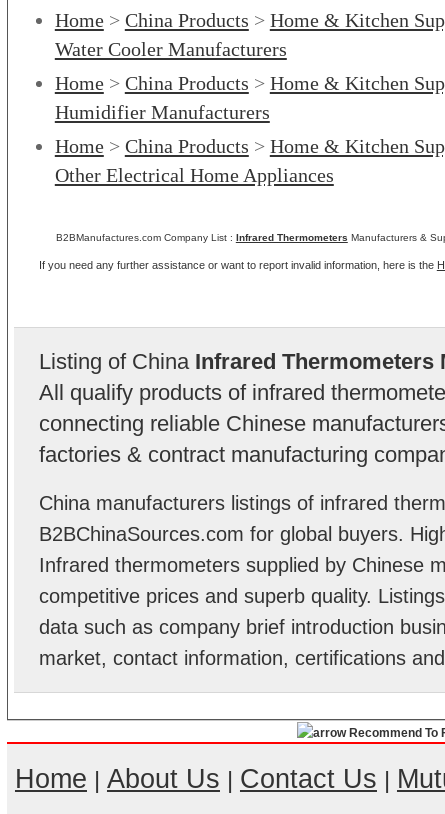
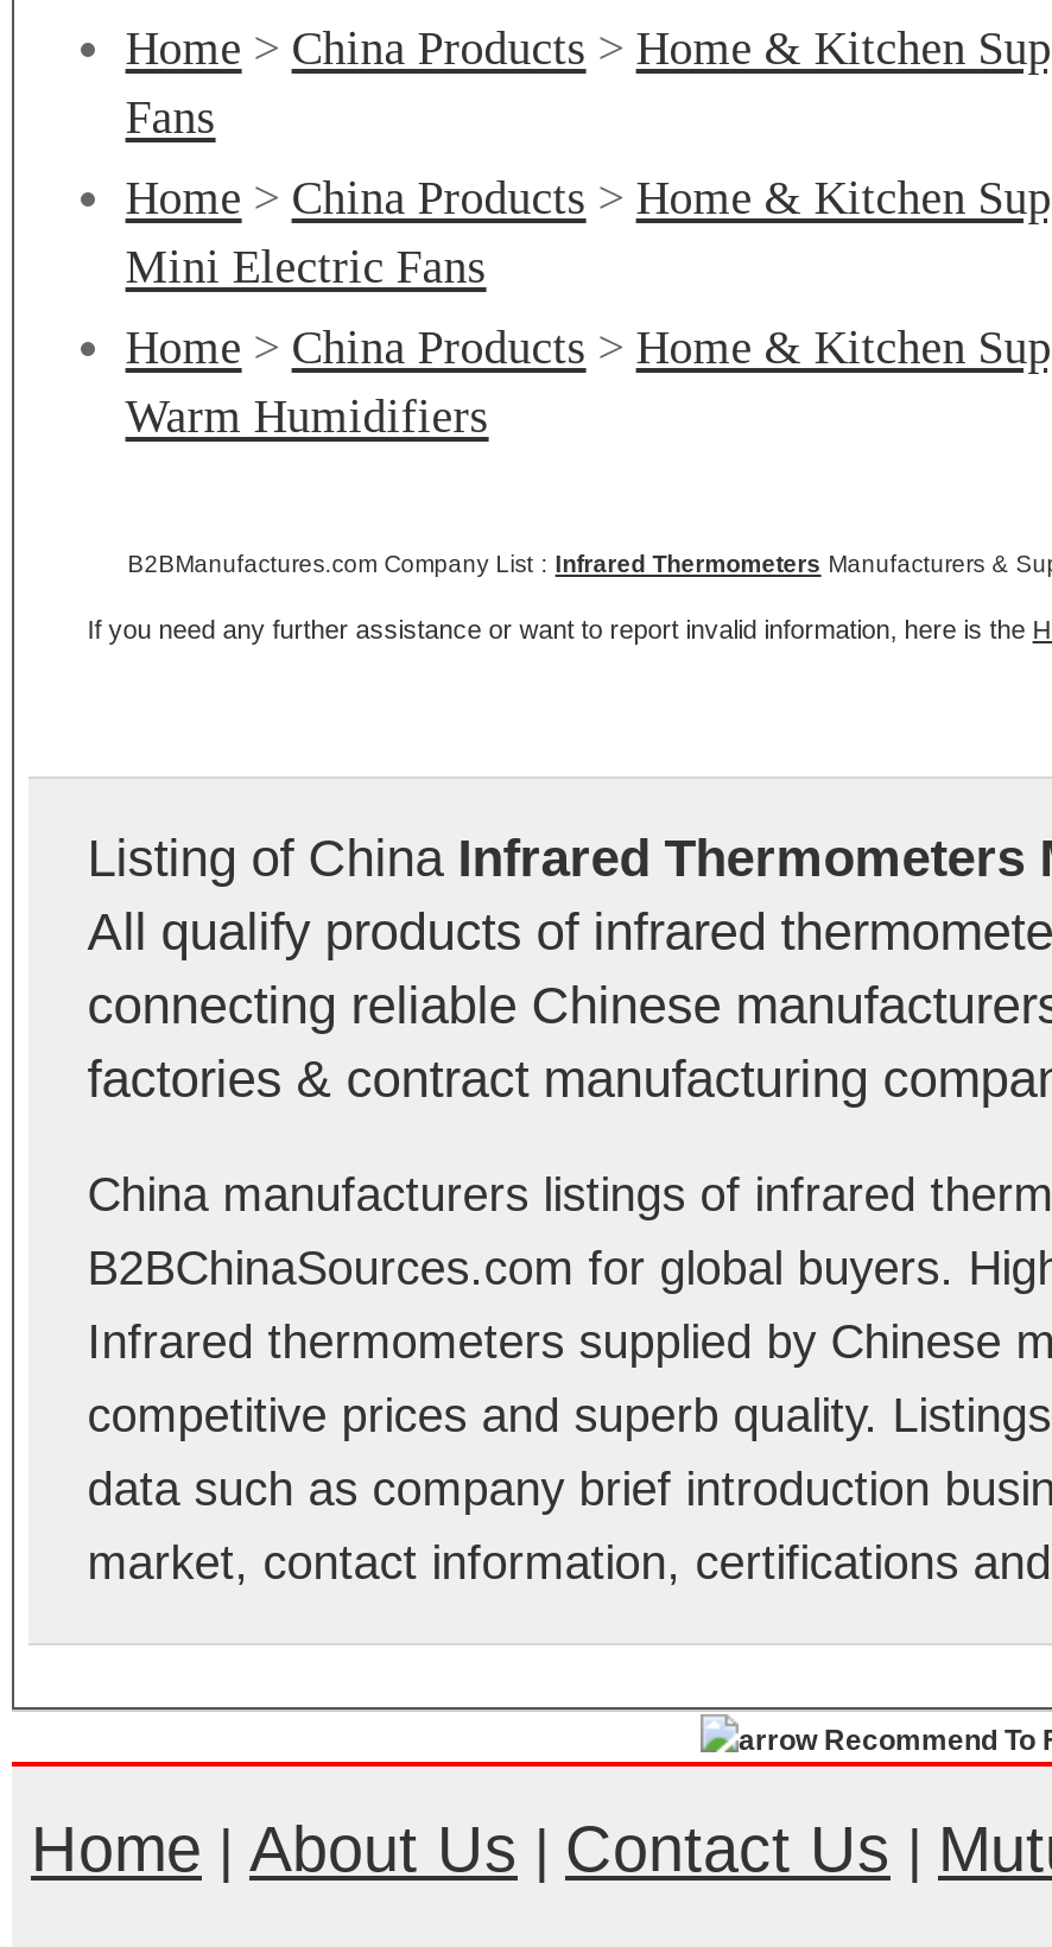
[55,38,287,60] Water Cooler Manufacturers -> [125,90,216,142] Fans
[55,101,270,123] Humidifier Manufacturers -> [125,240,486,292] Mini Electric Fans
[55,164,334,186] Other Electrical Home Appliances -> [125,389,489,442] Warm Humidifiers

